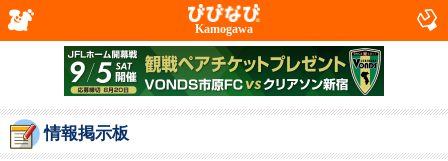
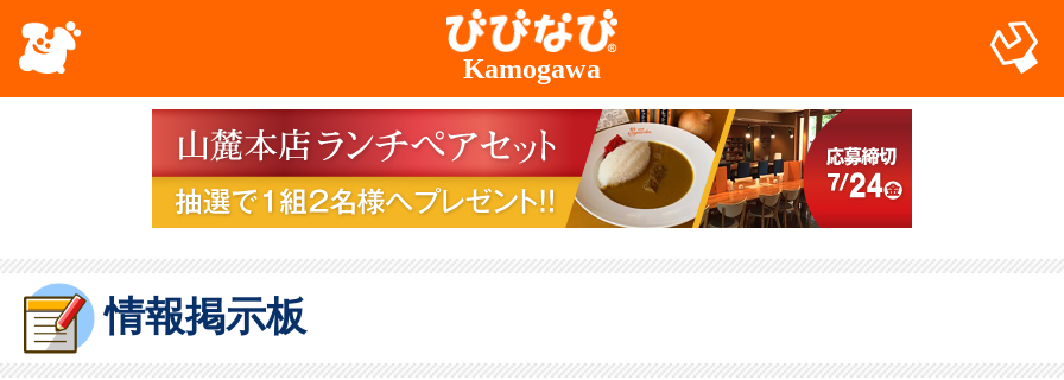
[63,45,385,97] [image] -> [150,107,914,230] [image]

